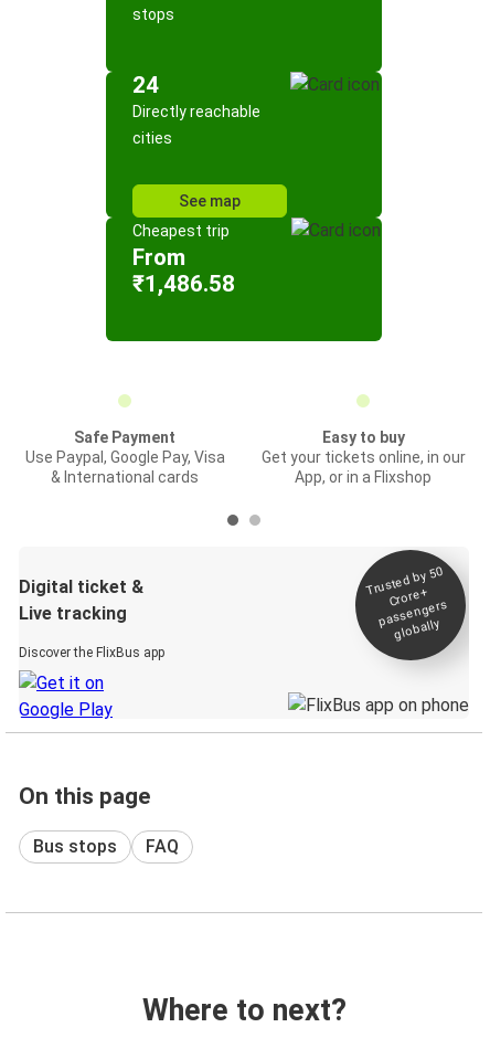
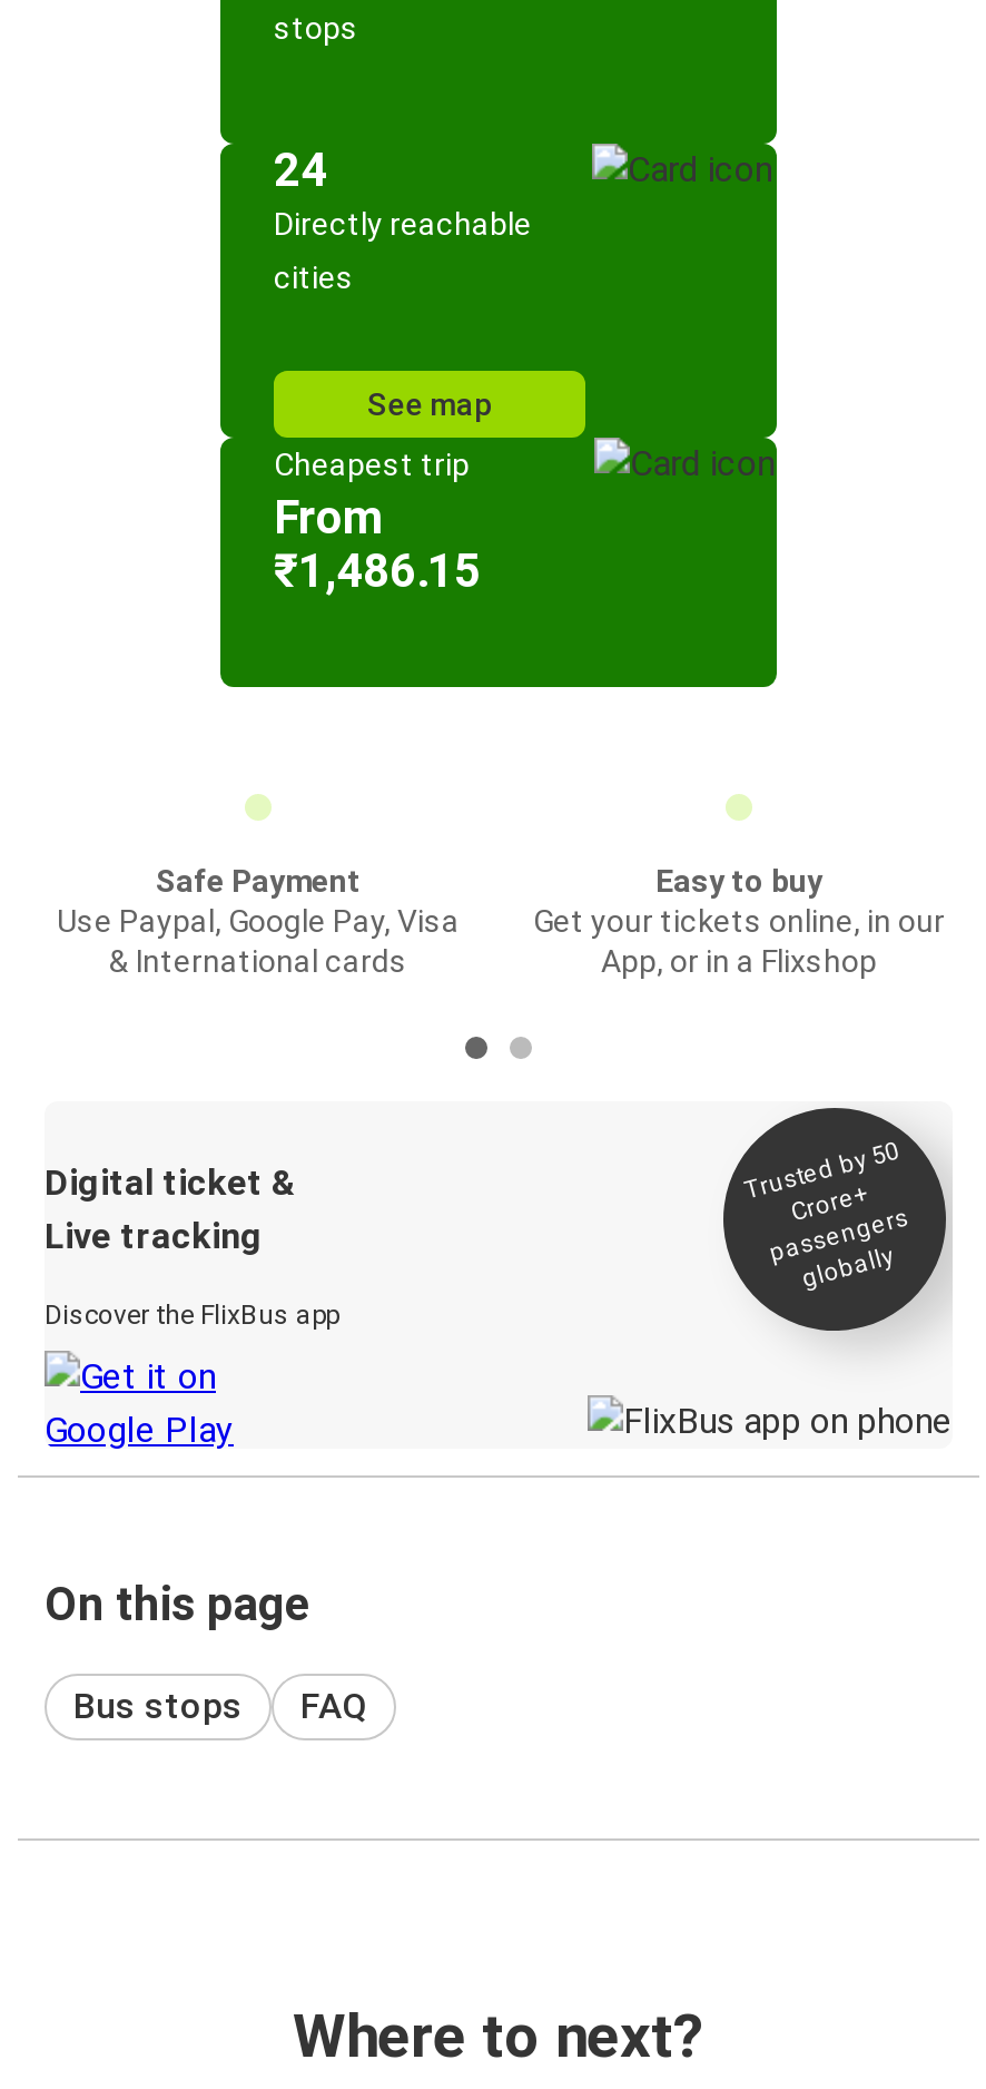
[132,271,235,297] ₹1,486.58 -> [274,545,481,598] ₹1,486.15

